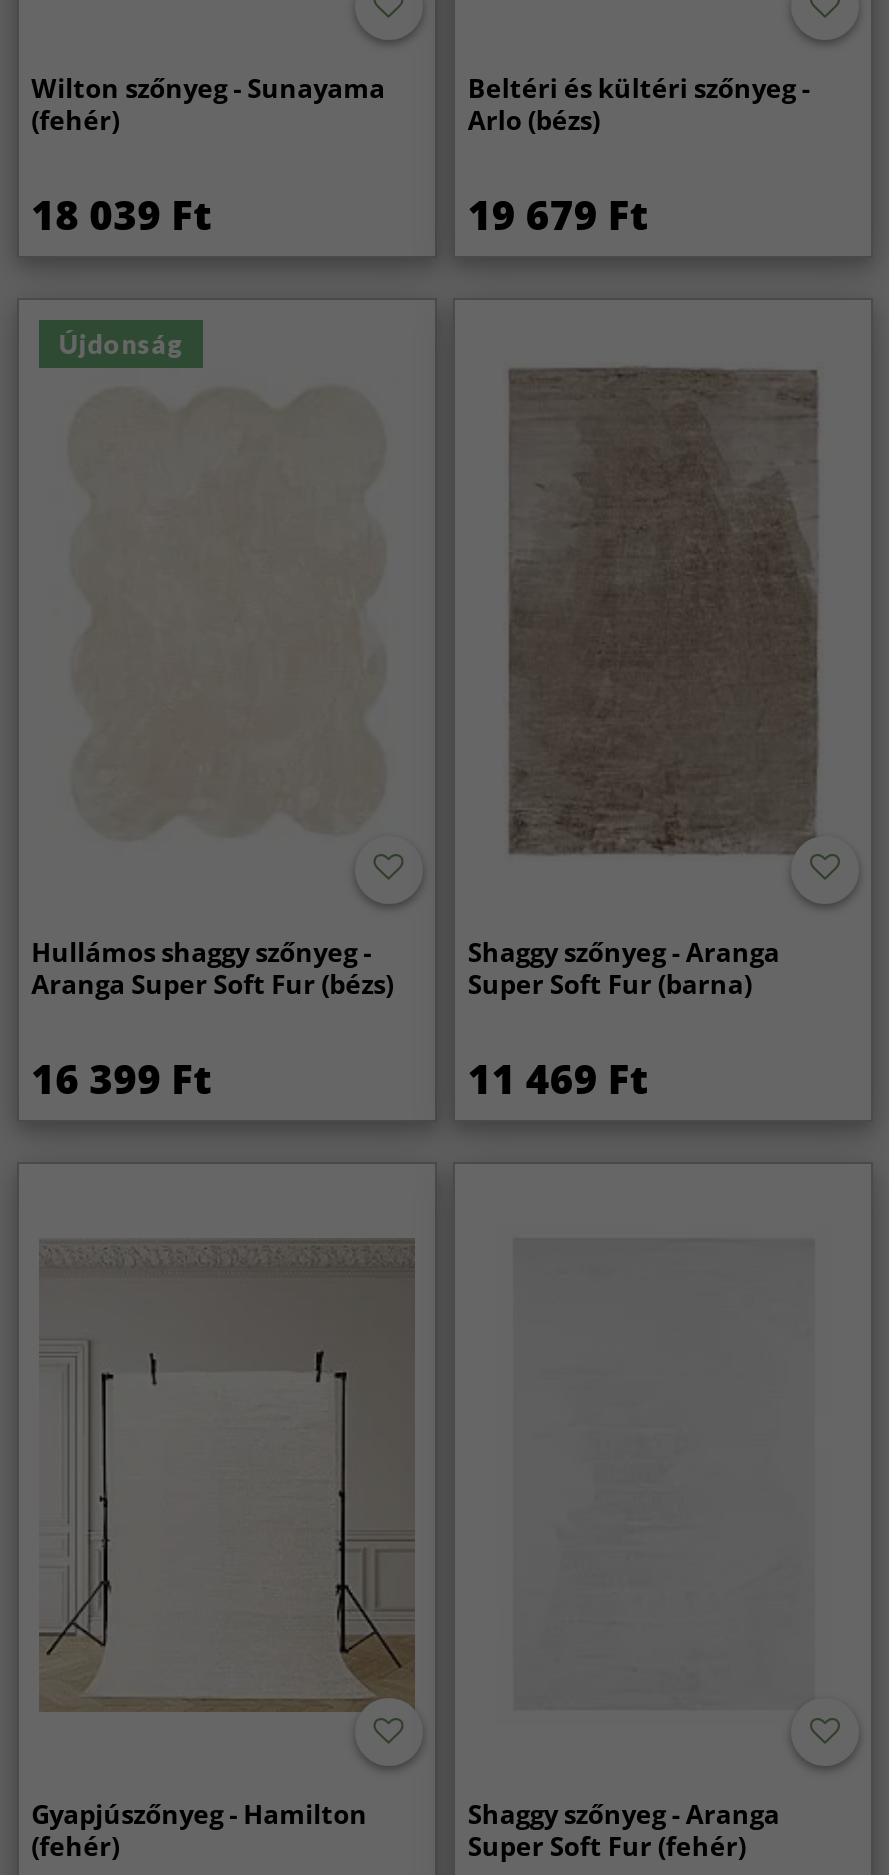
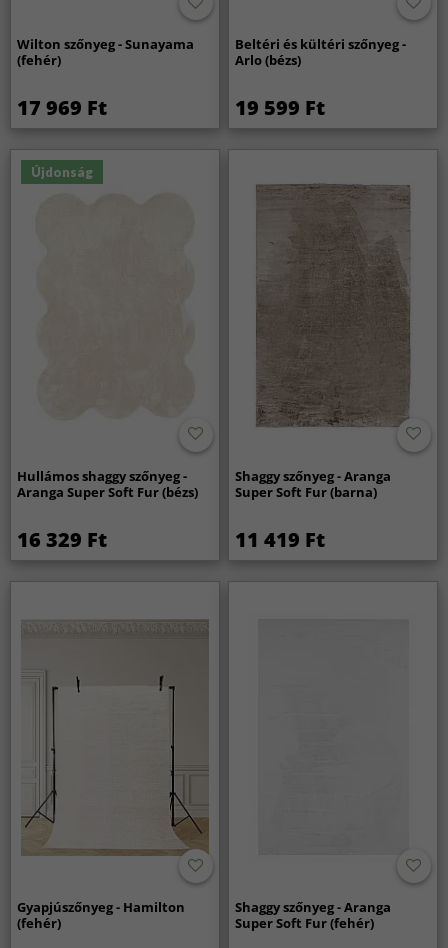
[31,189,211,243] 18 039 Ft -> [17,94,107,121] 17 969 Ft
[468,189,648,243] 19 679 Ft -> [235,94,325,121] 19 599 Ft
[31,1051,211,1105] 16 399 Ft -> [17,526,107,553] 16 329 Ft
[468,1051,648,1105] 11 469 Ft -> [235,526,325,553] 11 419 Ft

